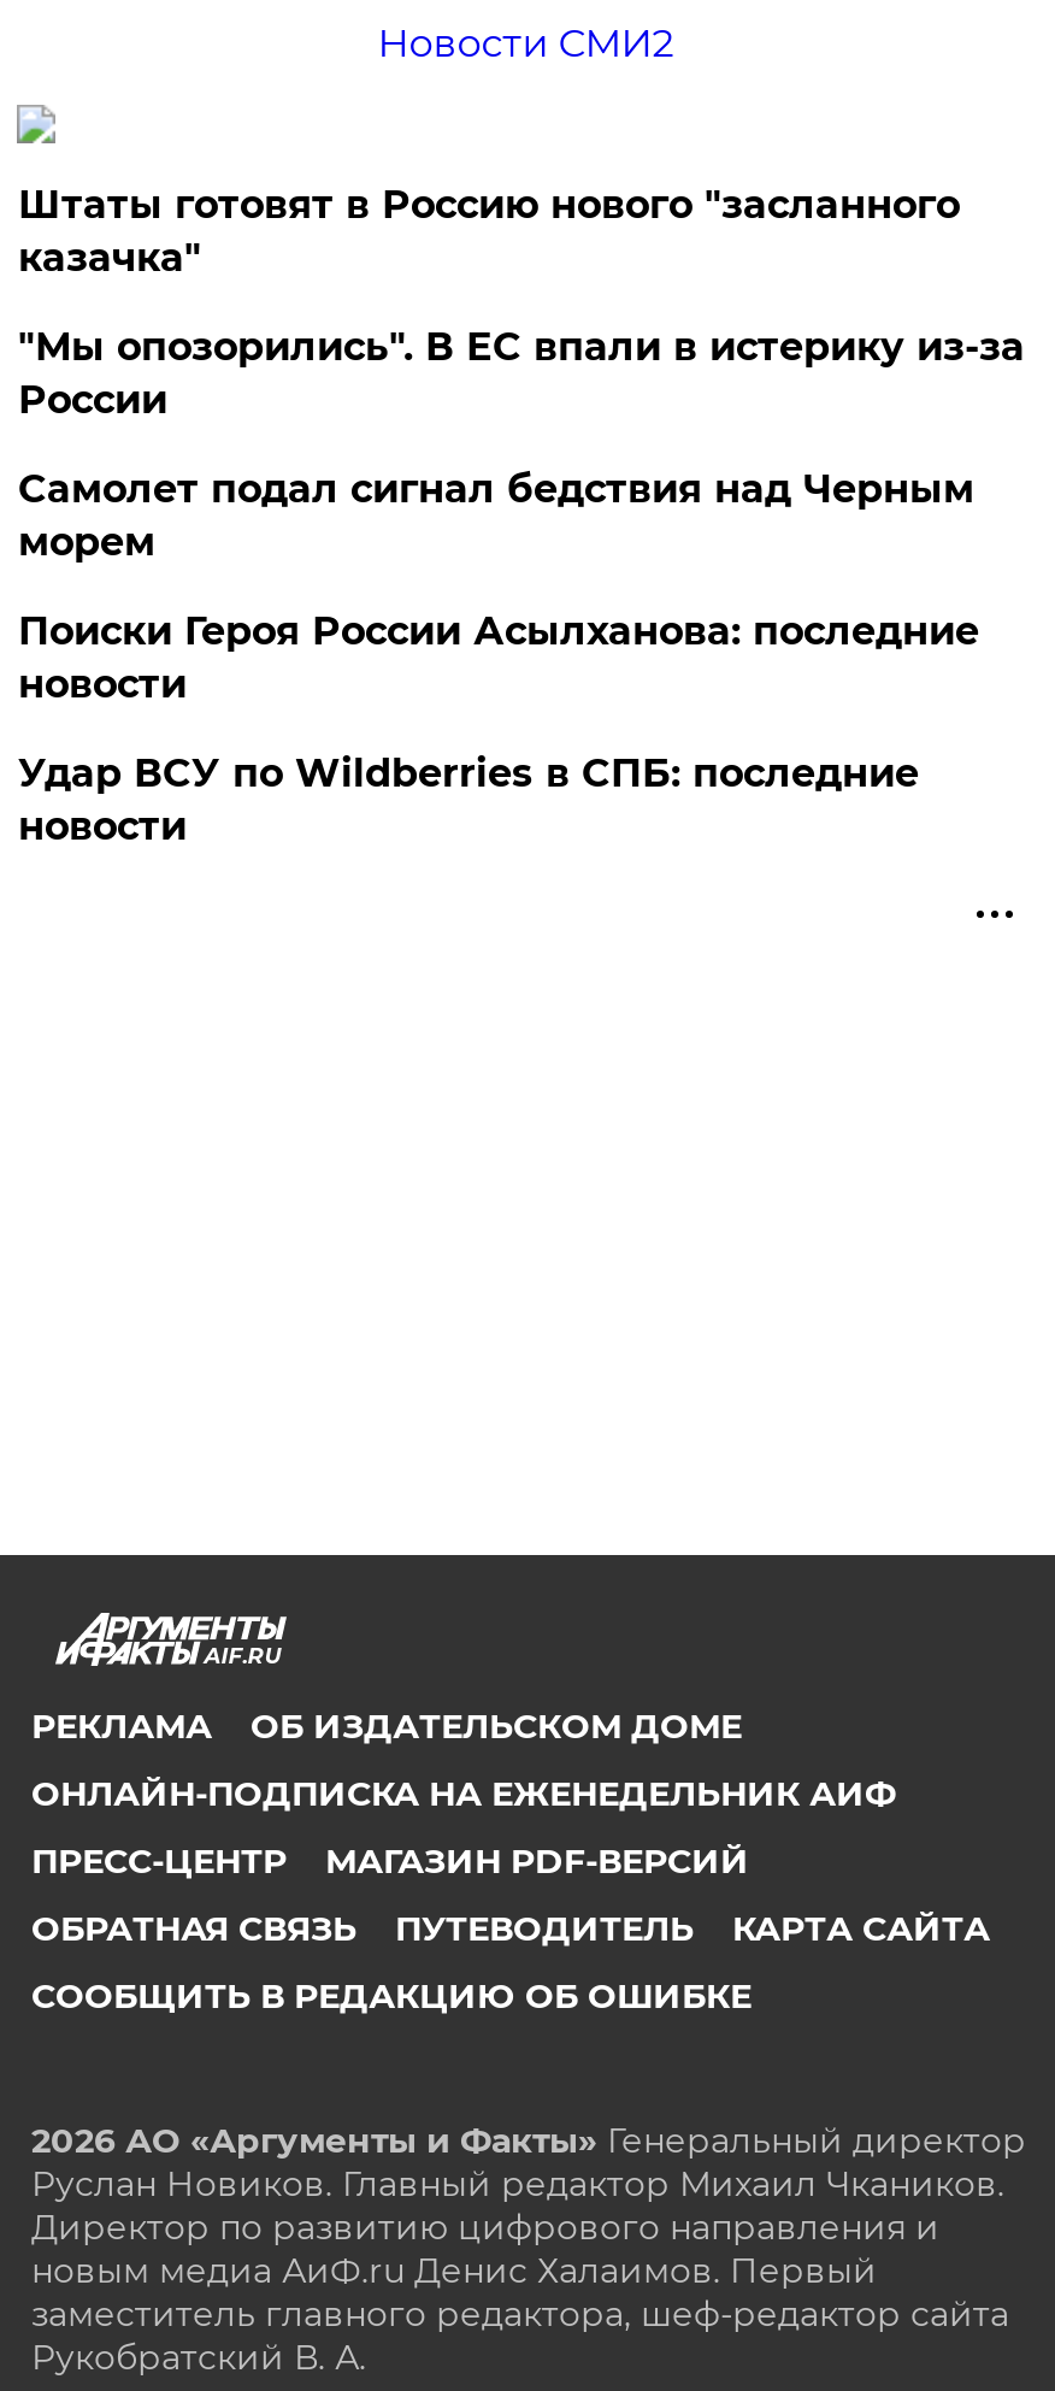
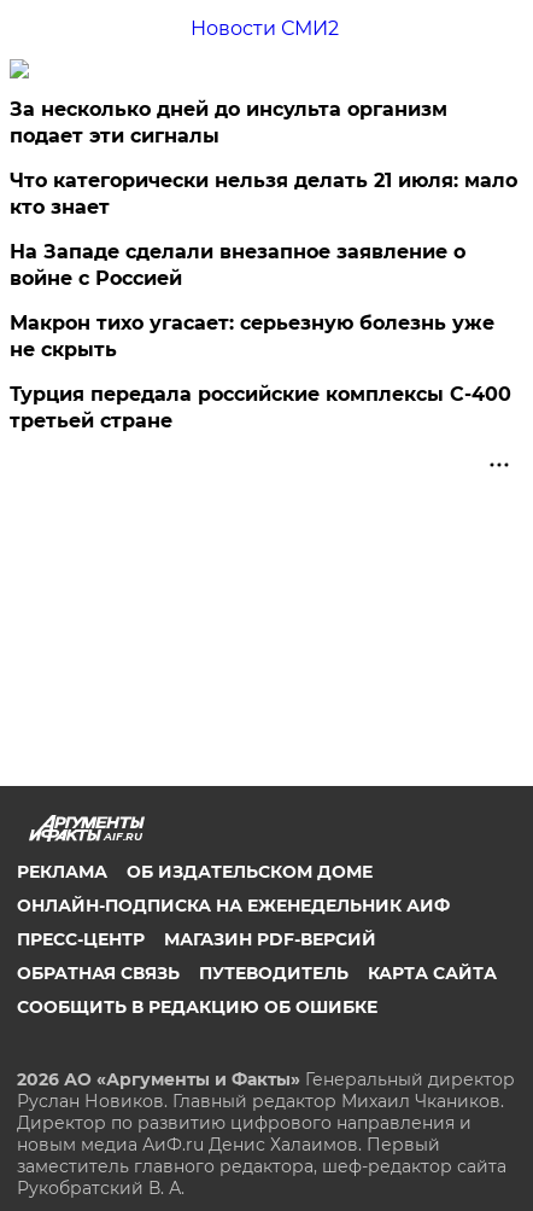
[18,182,960,281] Штаты готовят в Россию нового "засланного | казачка" -> [10,98,448,147] За несколько дней до инсульта организм | подает эти сигналы
[18,324,1025,423] "Мы опозорились". В ЕС впали в истерику из-за | России -> [10,169,518,219] Что категорически нельзя делать 21 июля: мало | кто знает
[18,466,974,565] Самолет подал сигнал бедствия над Черным | морем -> [10,240,466,290] На Западе сделали внезапное заявление о | войне с Россией
[18,608,979,707] Поиски Героя России Асылханова: последние | новости -> [10,312,495,361] Макрон тихо угасает: серьезную болезнь уже | не скрыть
[18,750,919,849] Удар ВСУ по Wildberries в СПБ: последние | новости -> [10,383,512,432] Турция передала российские комплексы С-400 | третьей стране

